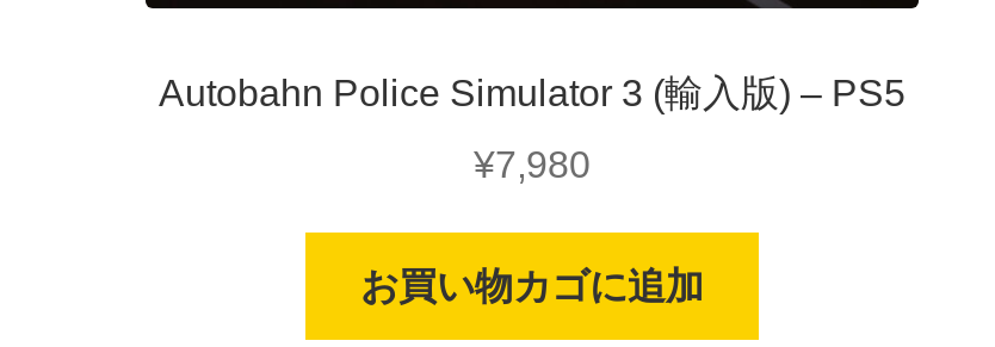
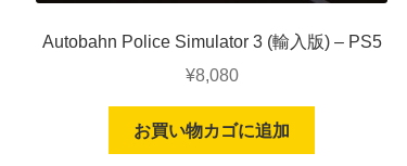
[474,145,591,185] ¥7,980 -> [185,66,238,84] ¥8,080

